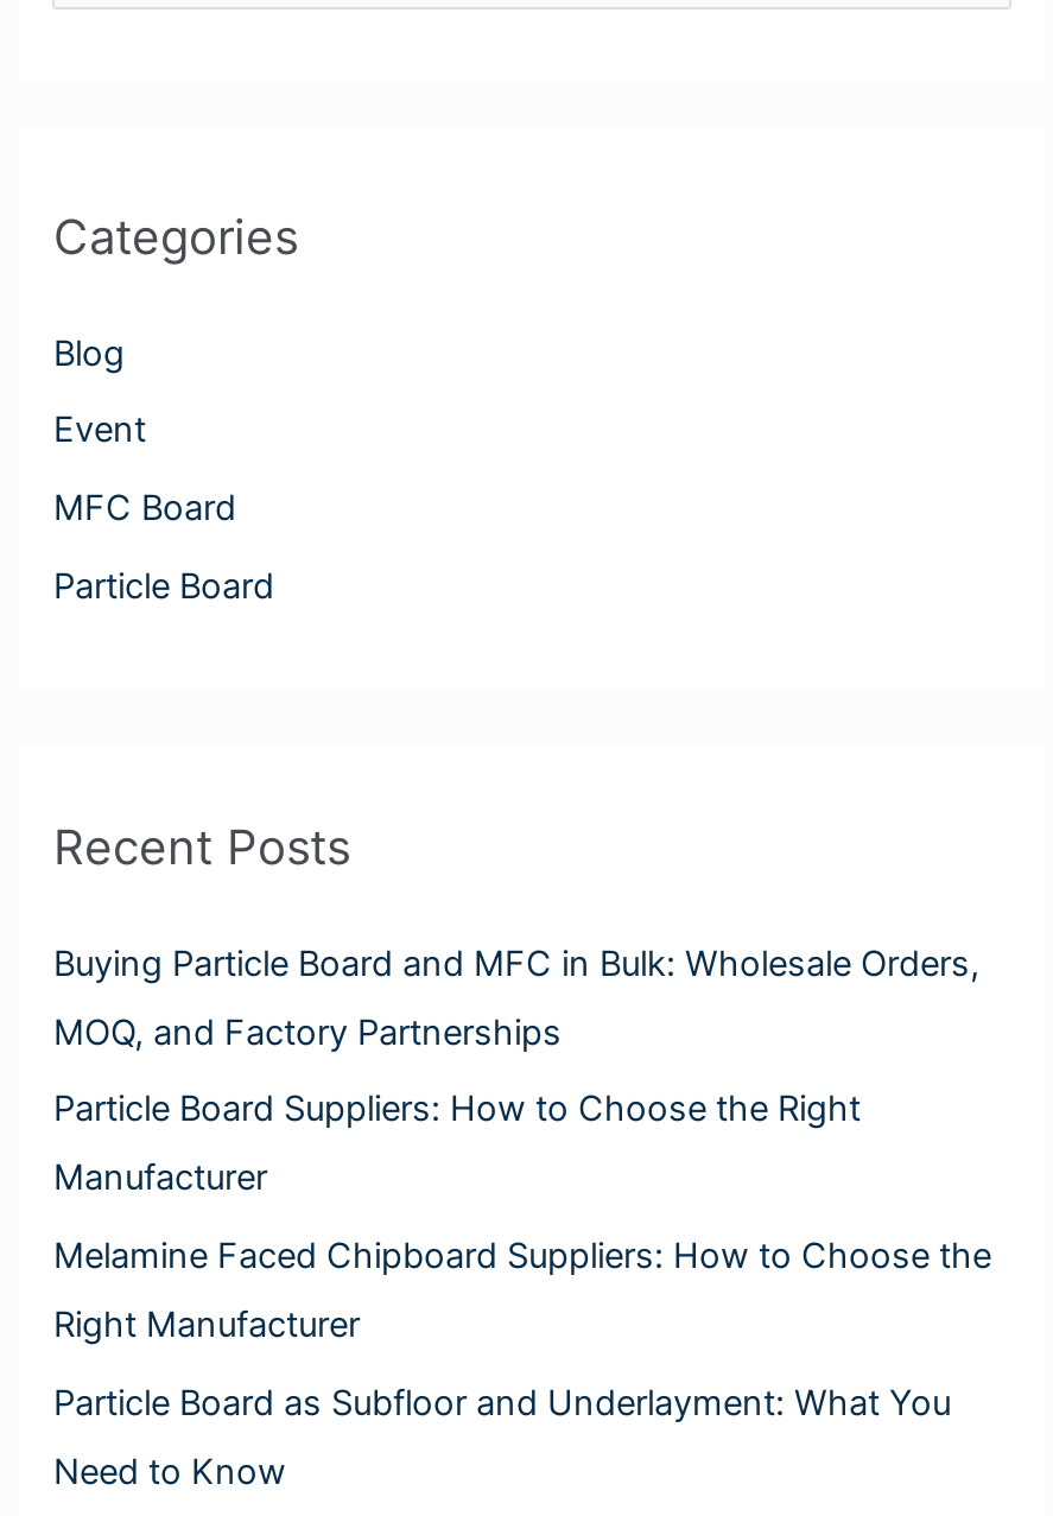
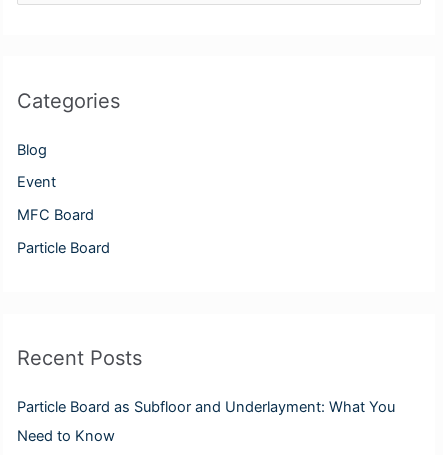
[53,942,991,1346] Buying Particle Board and MFC in Bulk: Wholesale Orders, | MOQ, and Factory Partnerships | Particle Board Suppliers: How to Choose the Right | Manufacturer | Melamine Faced Chipboard Suppliers: How to Choose the | Right Manufacturer -> none

